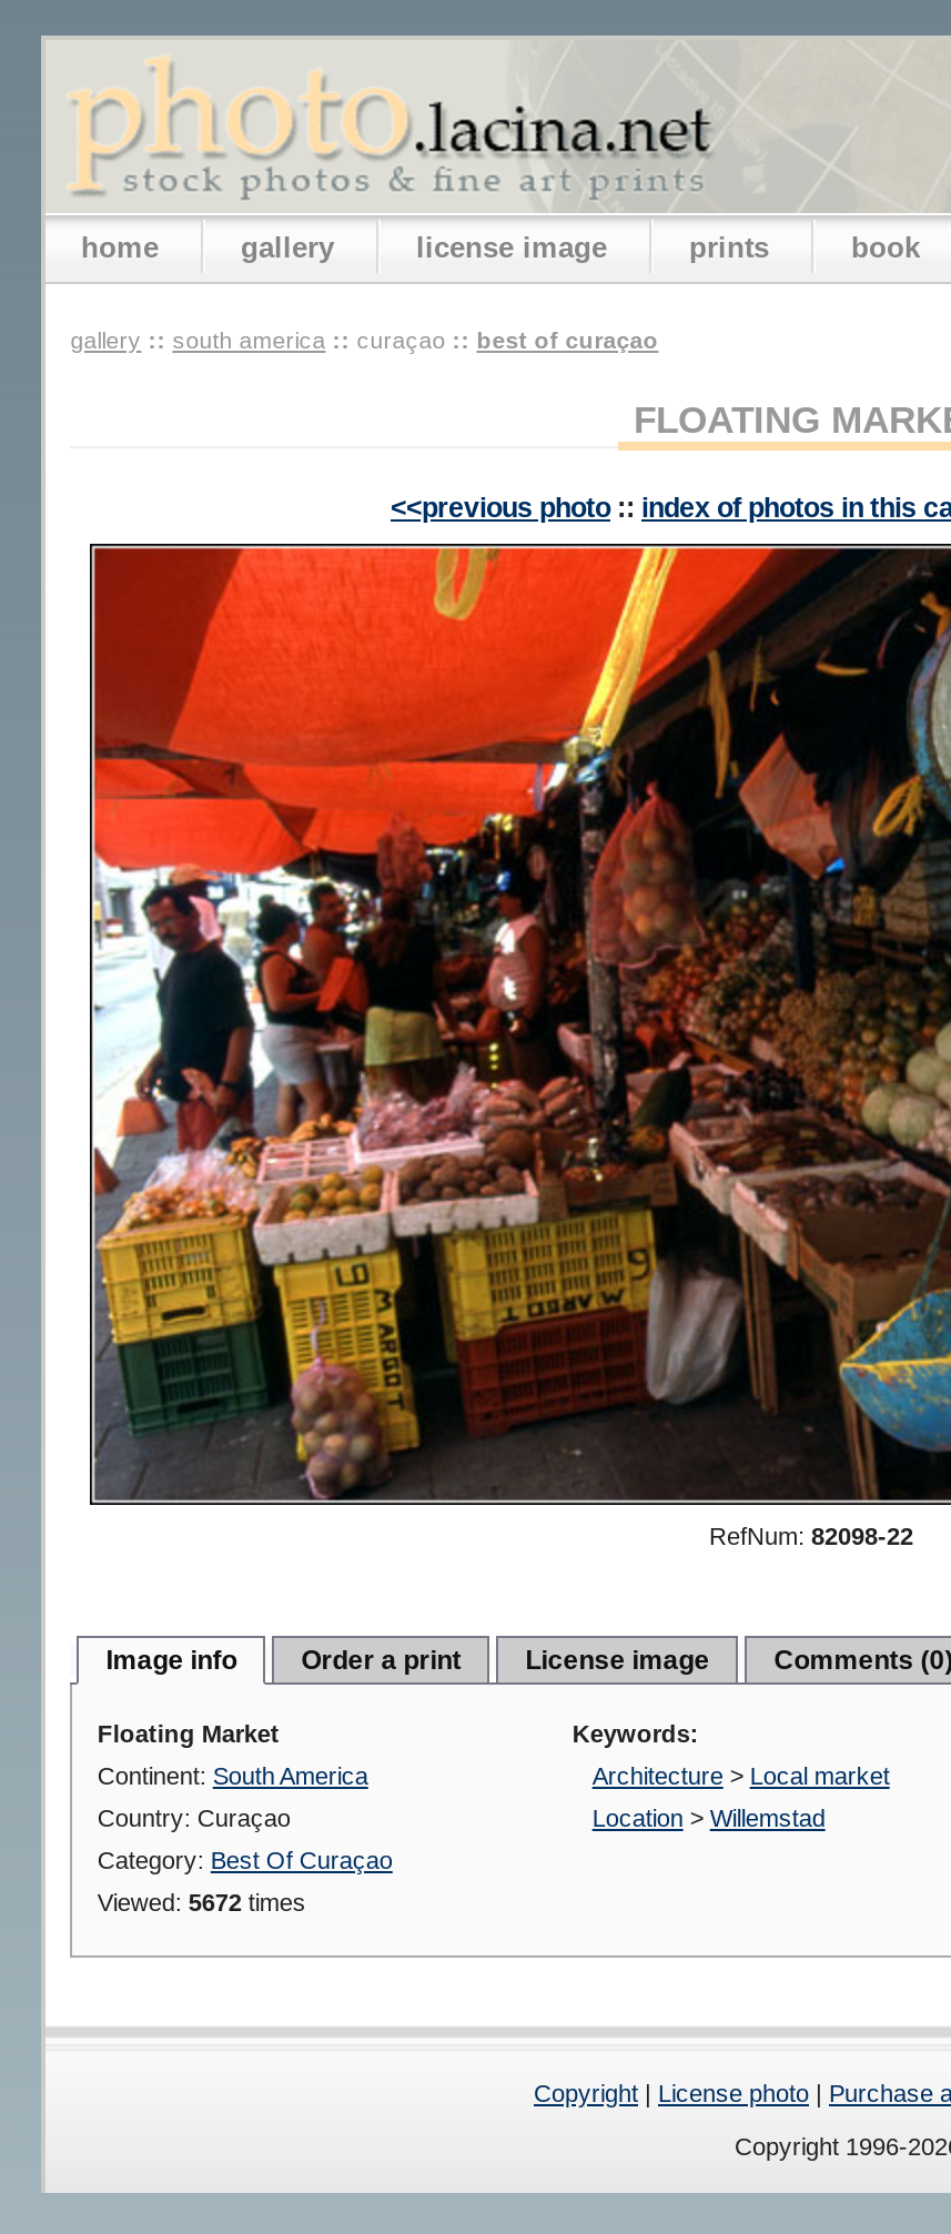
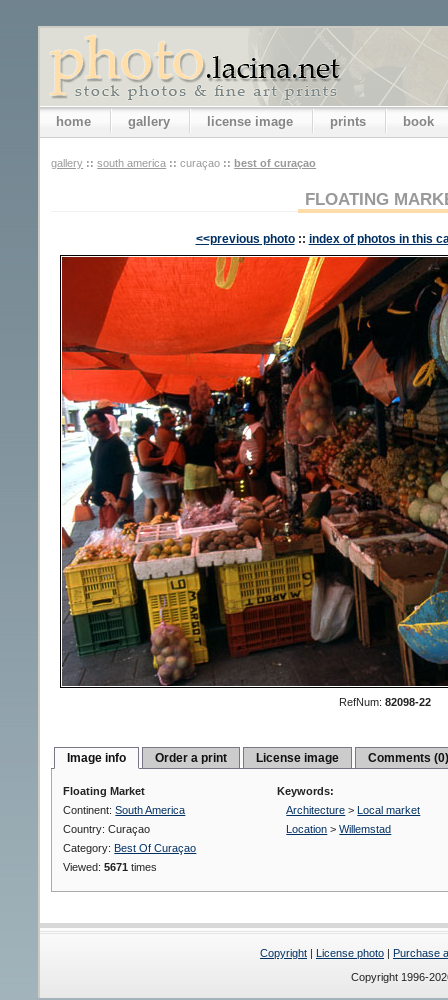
[97,1890,306,1916] Viewed: 5672 times -> [63,861,157,873] Viewed: 5671 times

